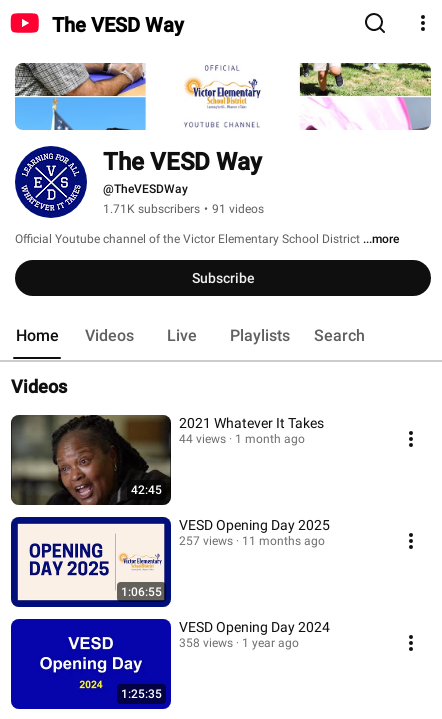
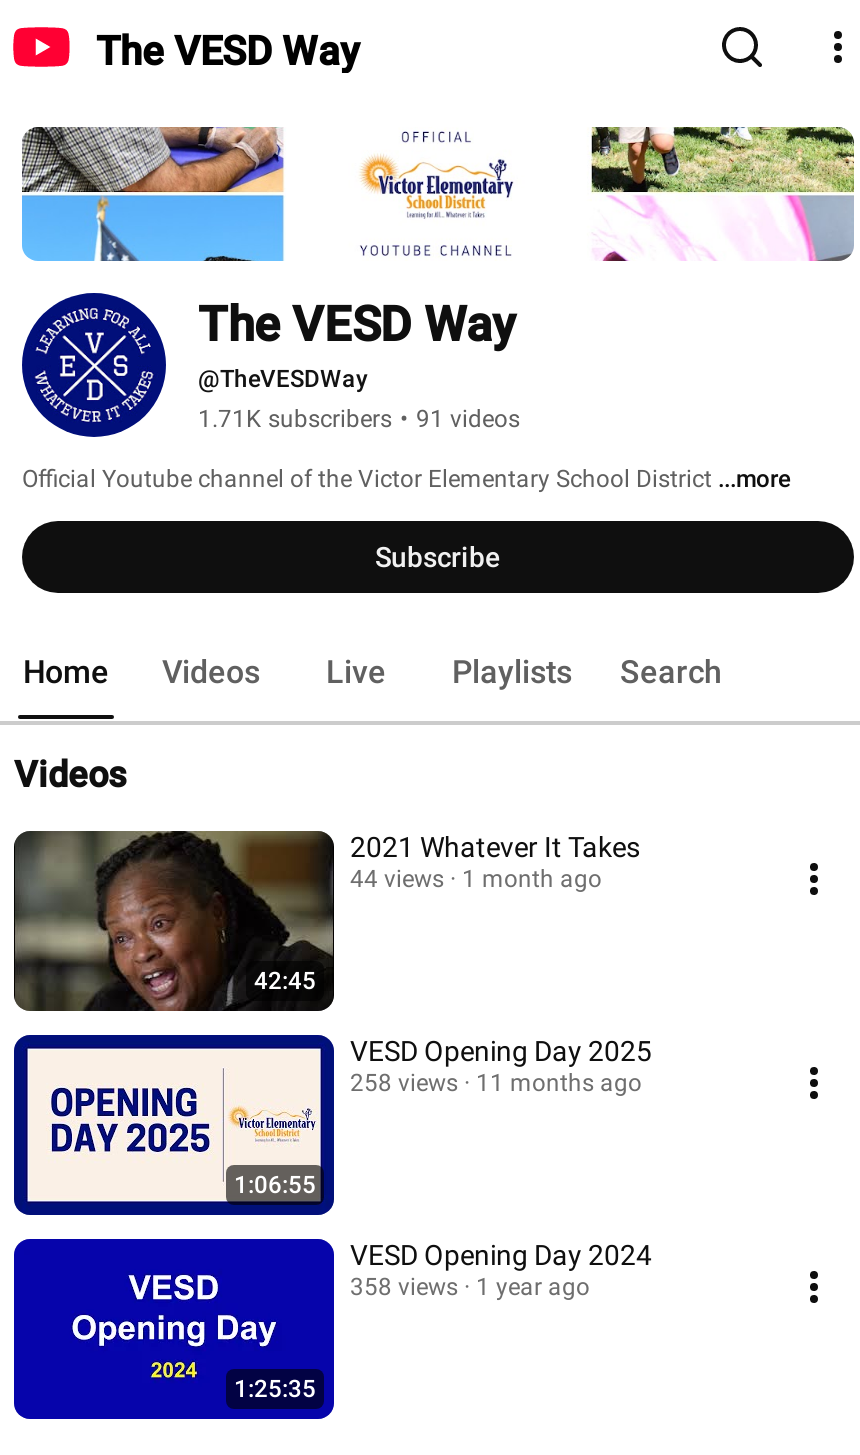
[179,534,325,548] 257 views 11 months ago -> [350,1069,642,1097] 258 views 11 months ago

